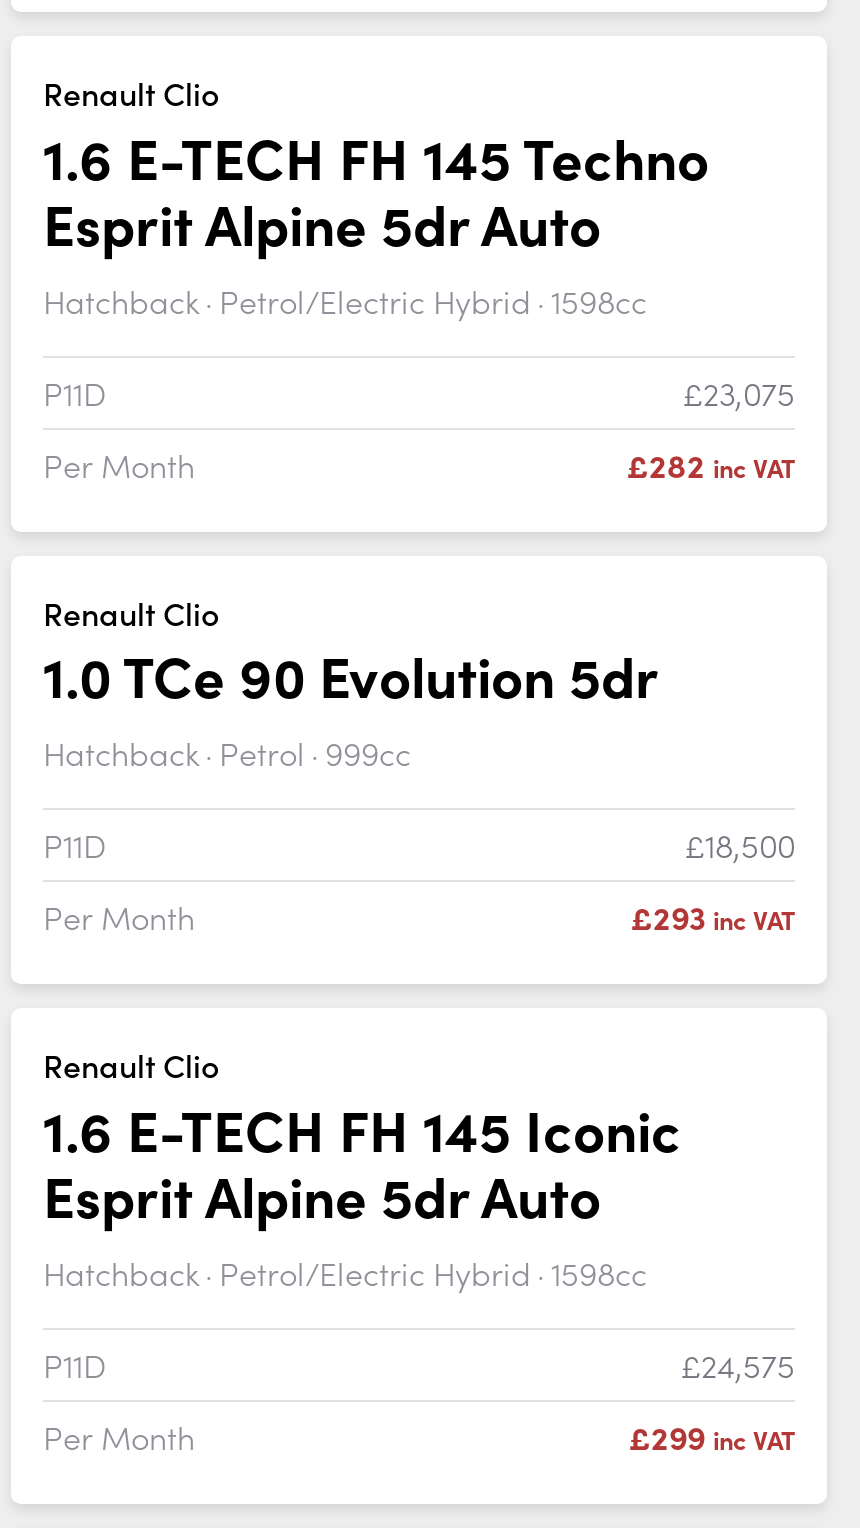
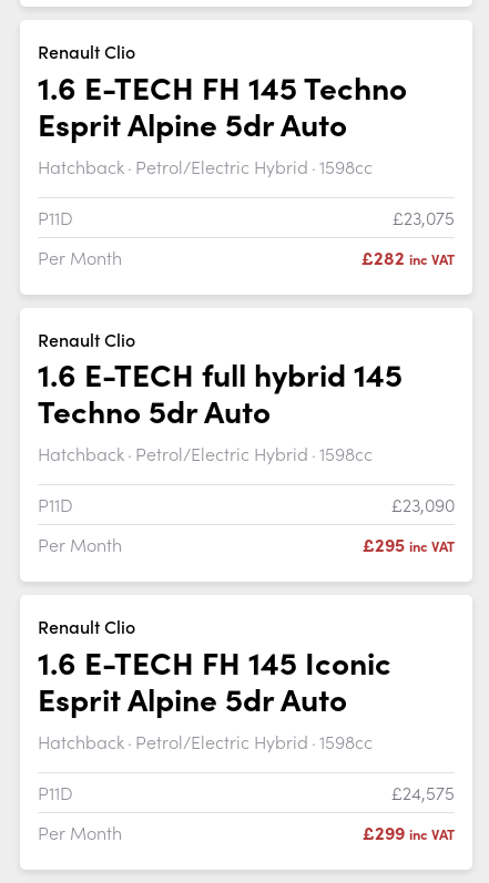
[43,634,659,774] 1.0 TCe 90 Evolution 5dr | Hatchback Petrol 999cc -> [38,351,403,465] 1.6 E-TECH full hybrid 145 | Techno 5dr Auto | Hatchback Petrol/Electric Hybrid 1598cc
[685,822,795,866] £18,500 -> [391,492,455,516] £23,090
[631,894,795,938] £293 inc VAT -> [363,532,455,556] £295 inc VAT

